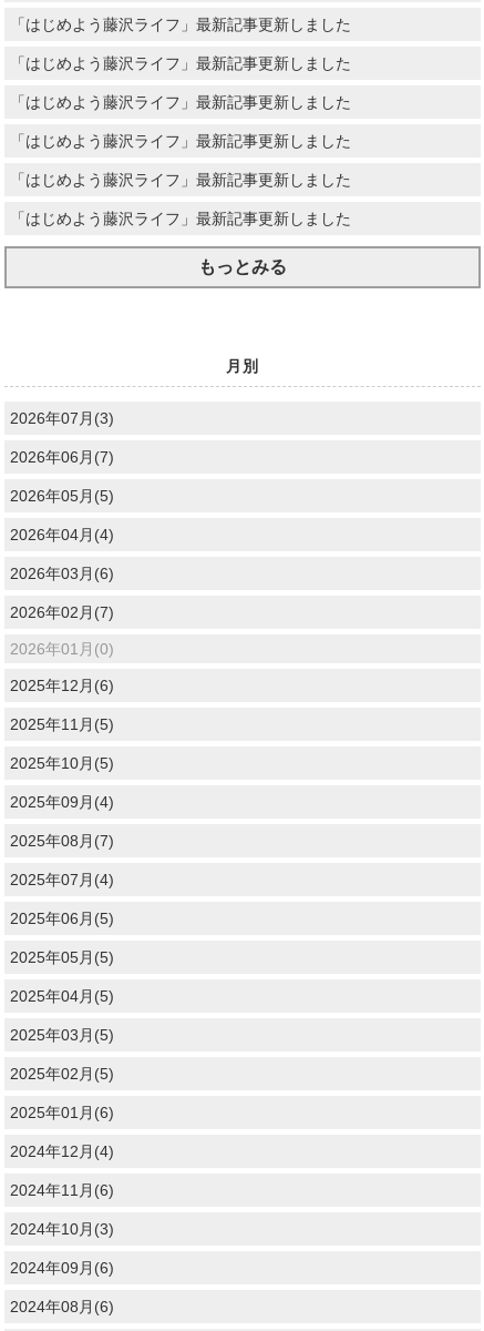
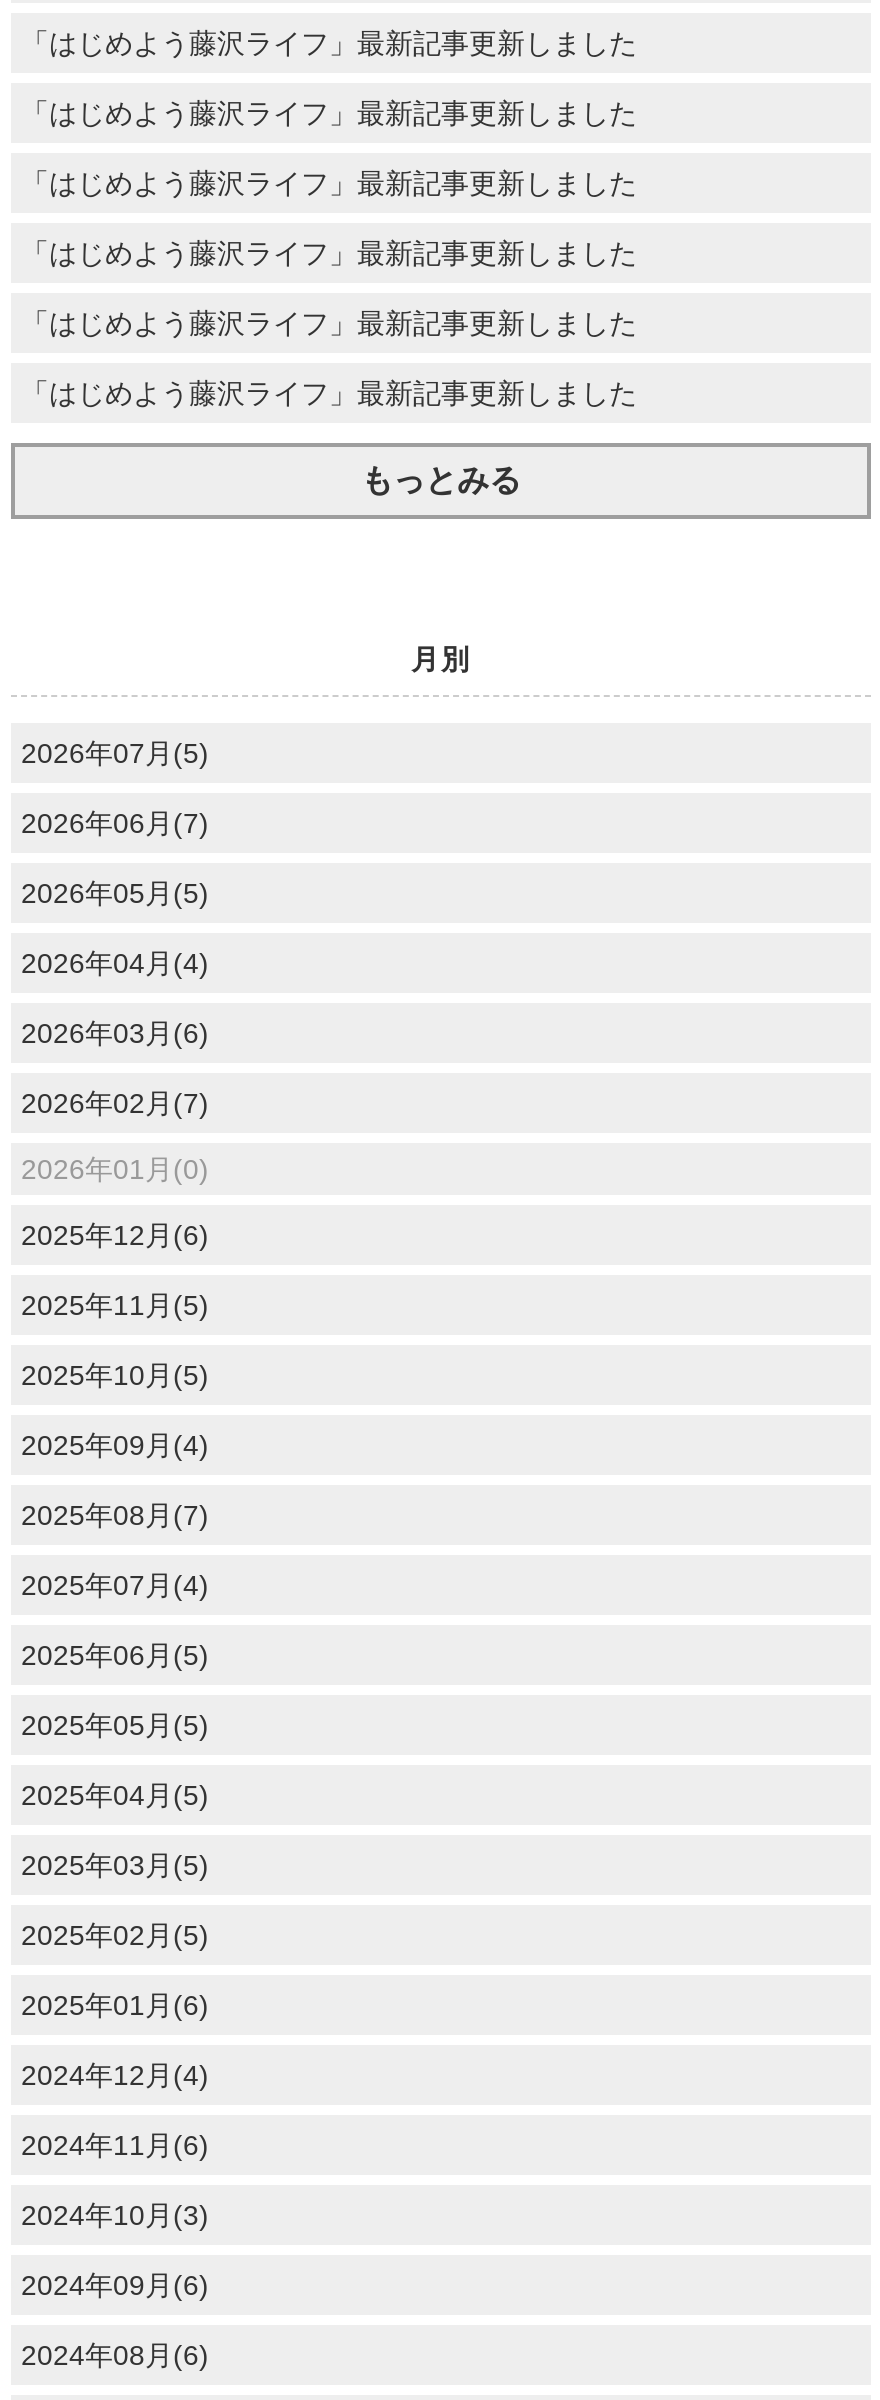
[10,409,114,427] 2026年07月(3) -> [21,737,209,769] 2026年07月(5)

